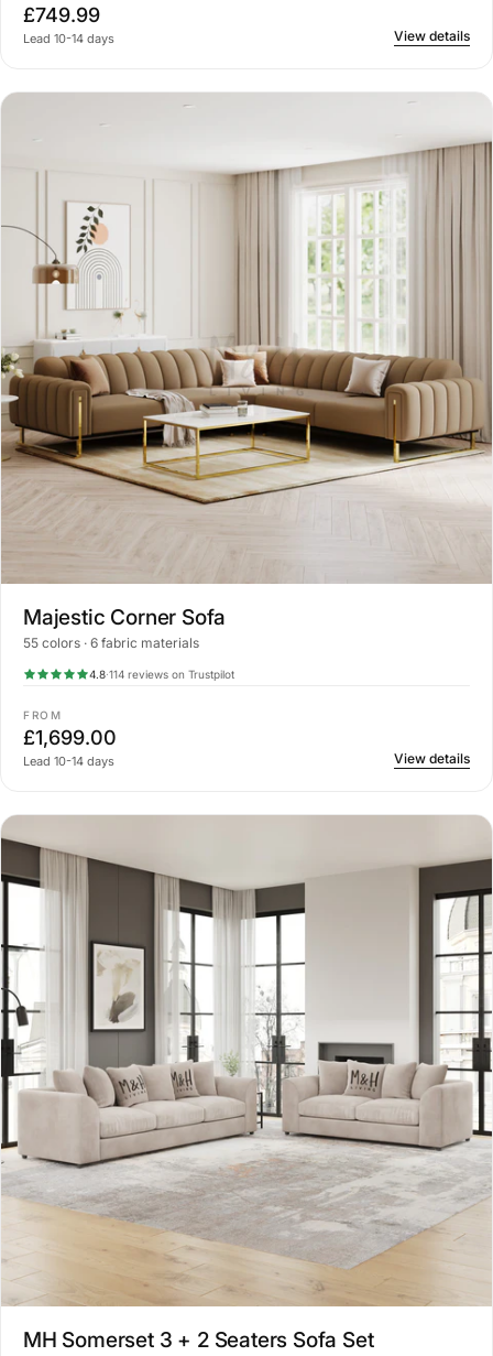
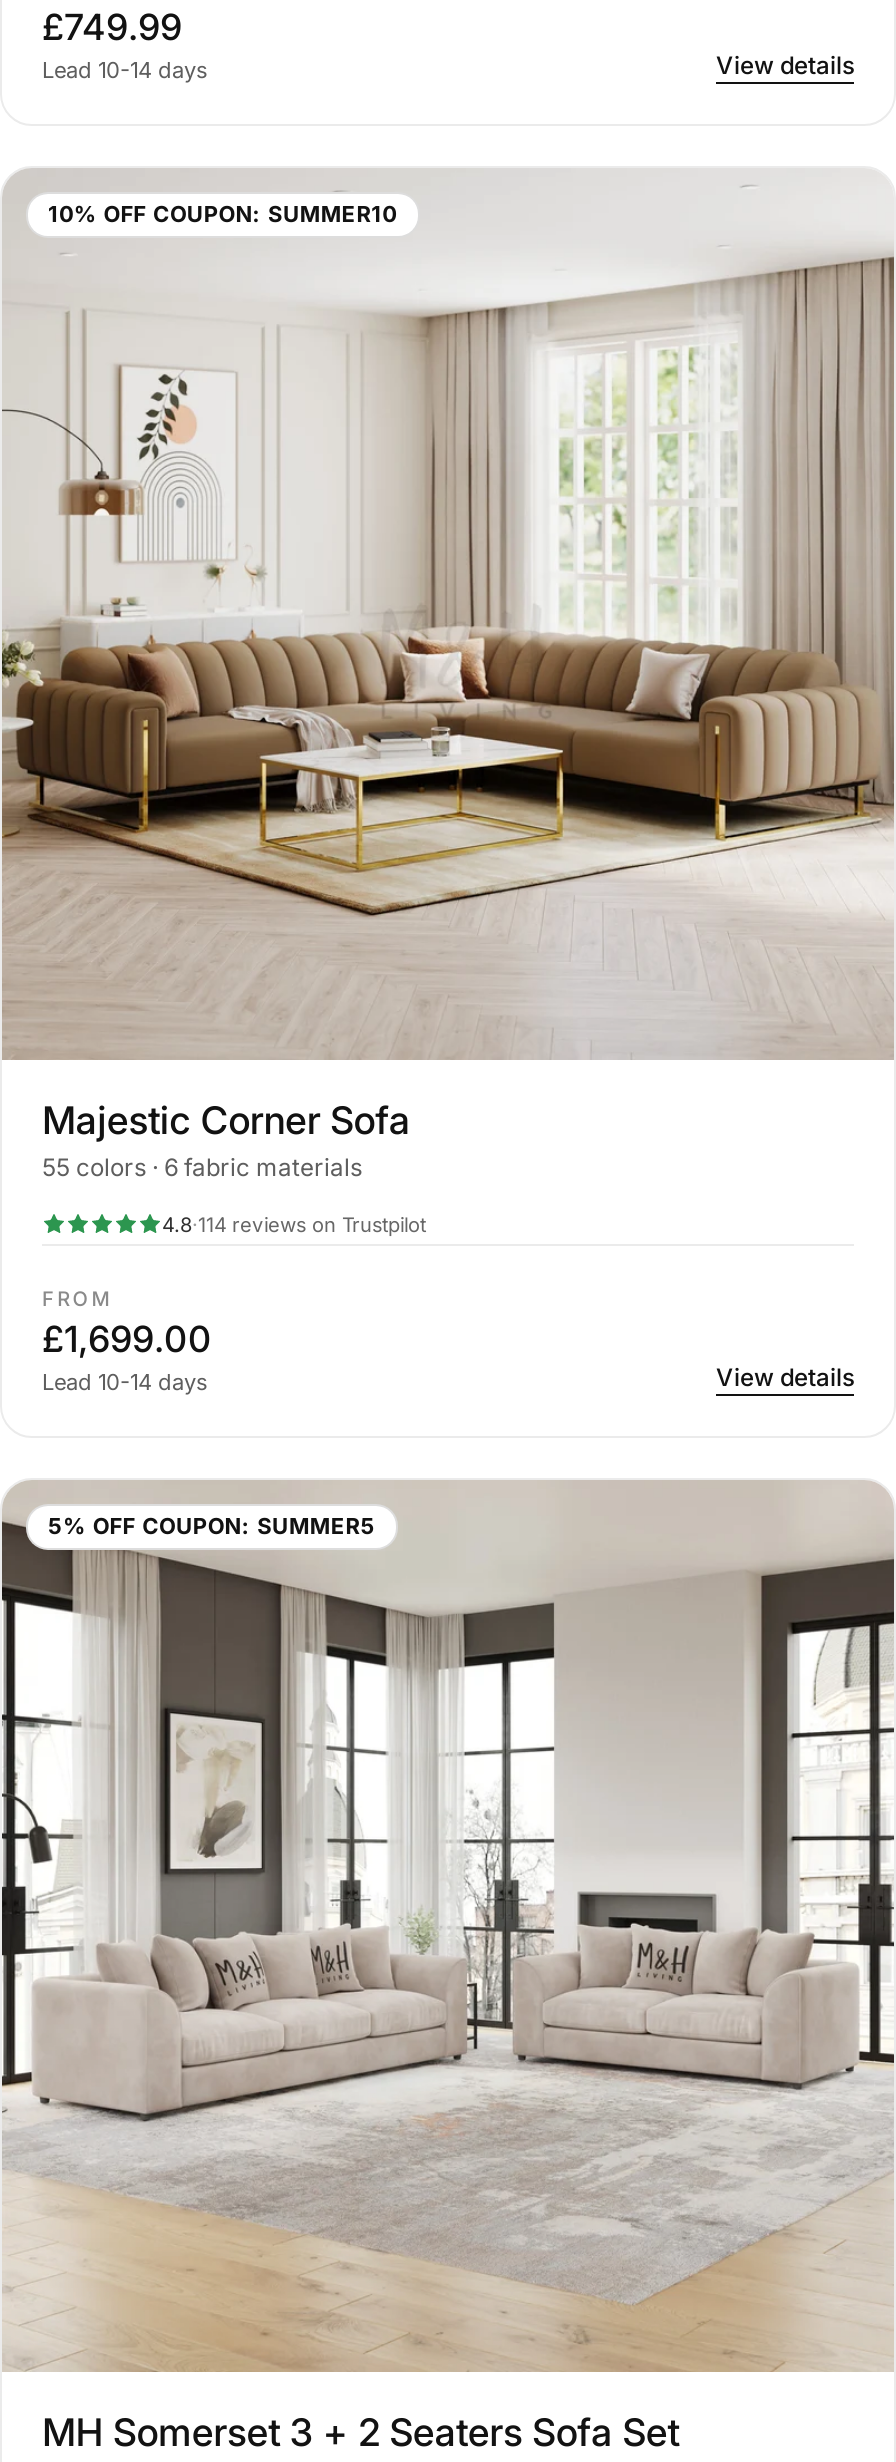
none -> [48,200,397,228] 10% OFF COUPON: SUMMER10
none -> [48,1512,375,1540] 5% OFF COUPON: SUMMER5

